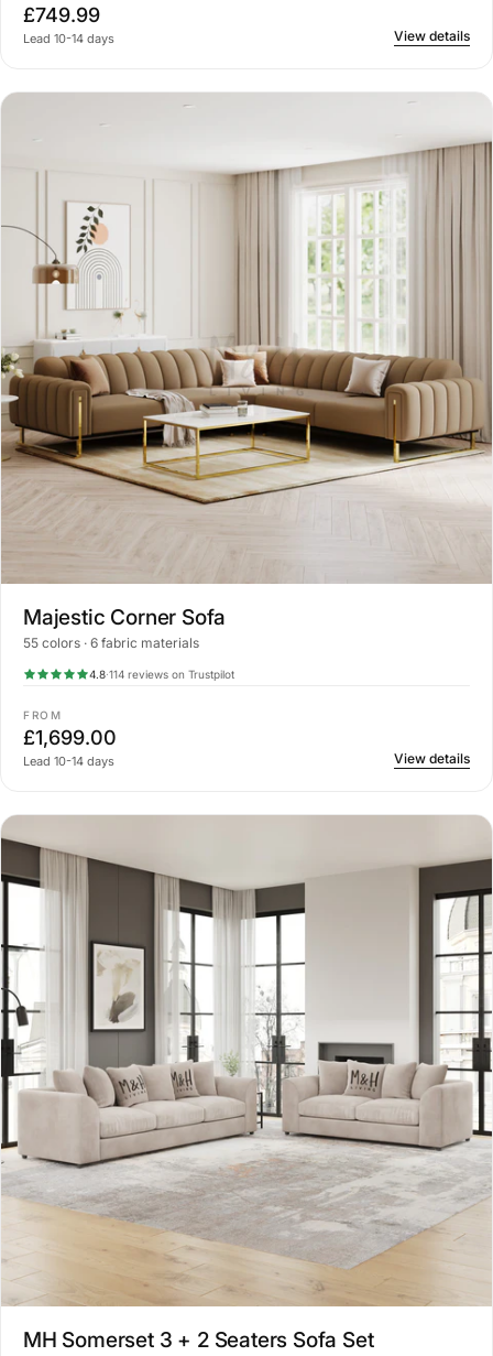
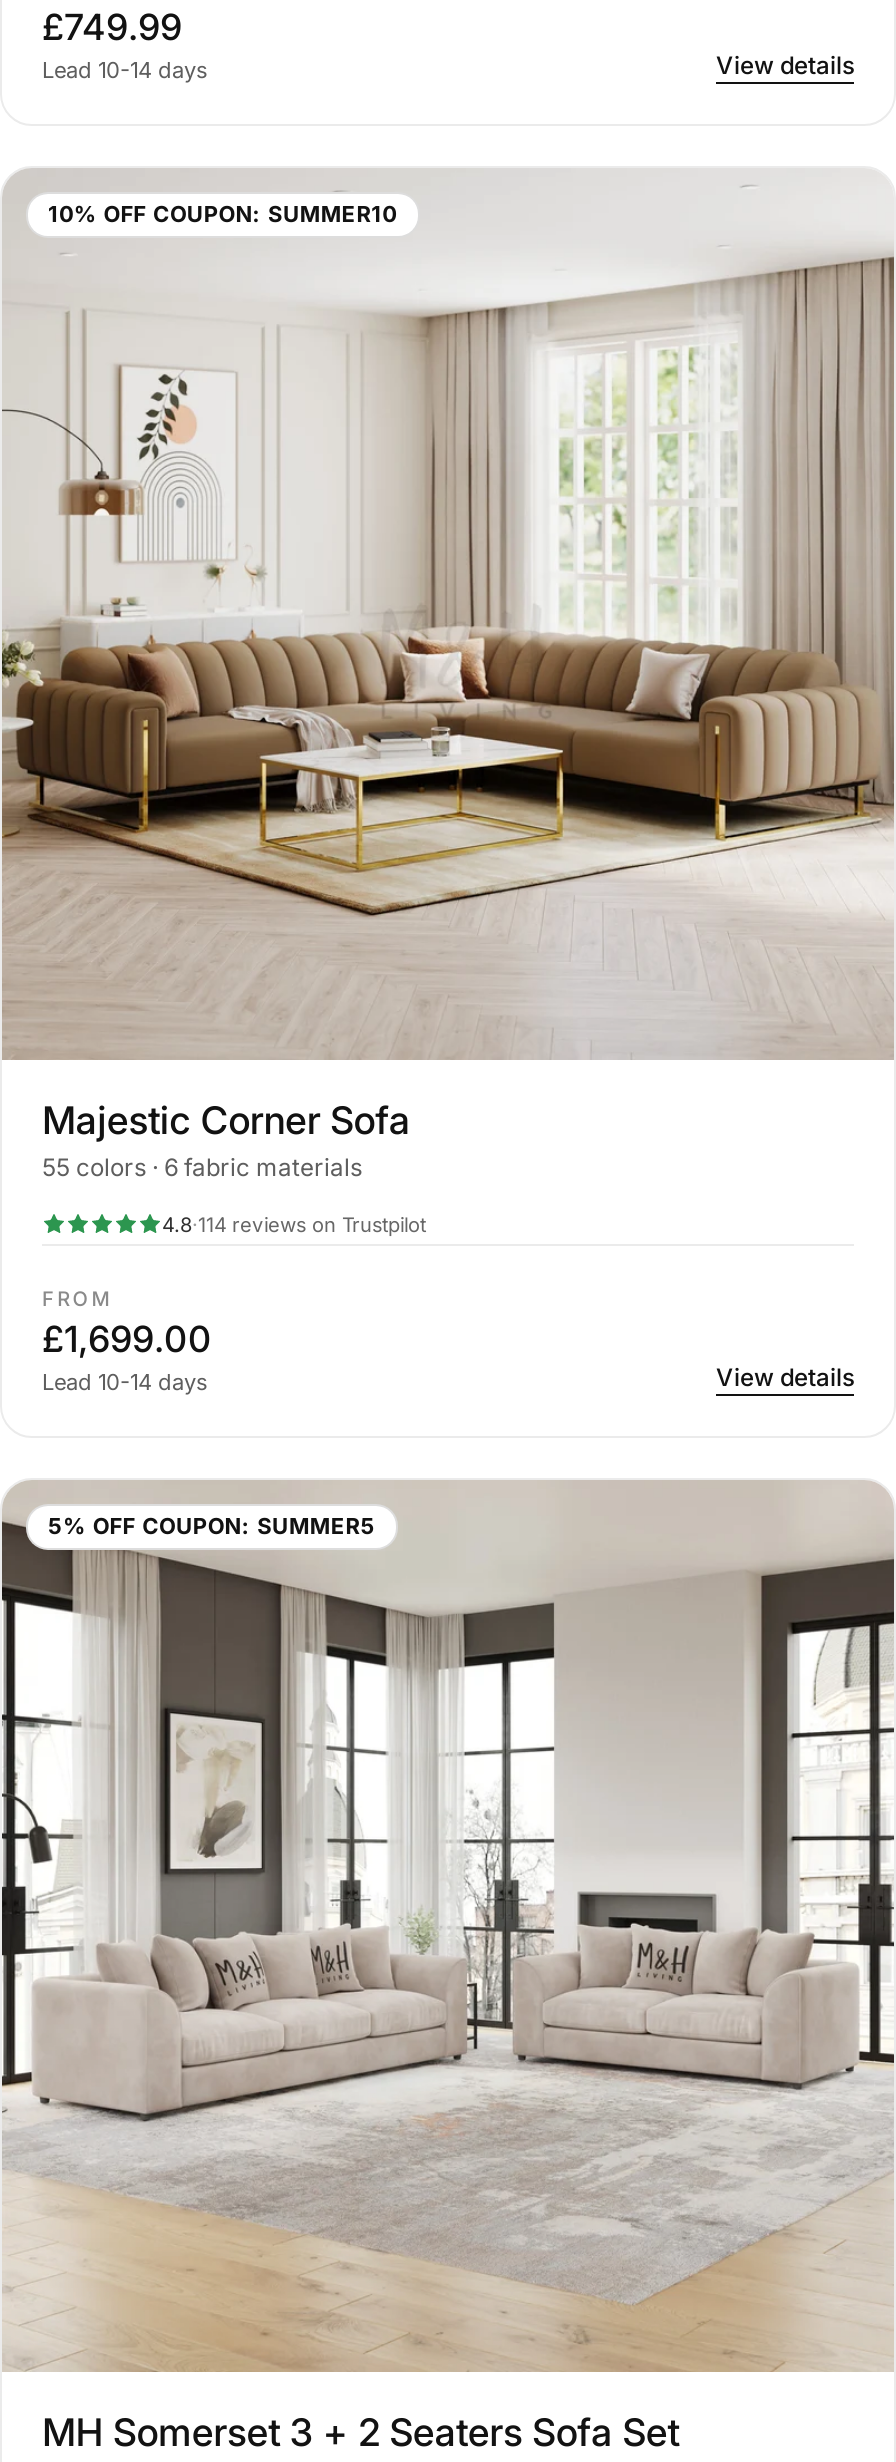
none -> [48,200,397,228] 10% OFF COUPON: SUMMER10
none -> [48,1512,375,1540] 5% OFF COUPON: SUMMER5

